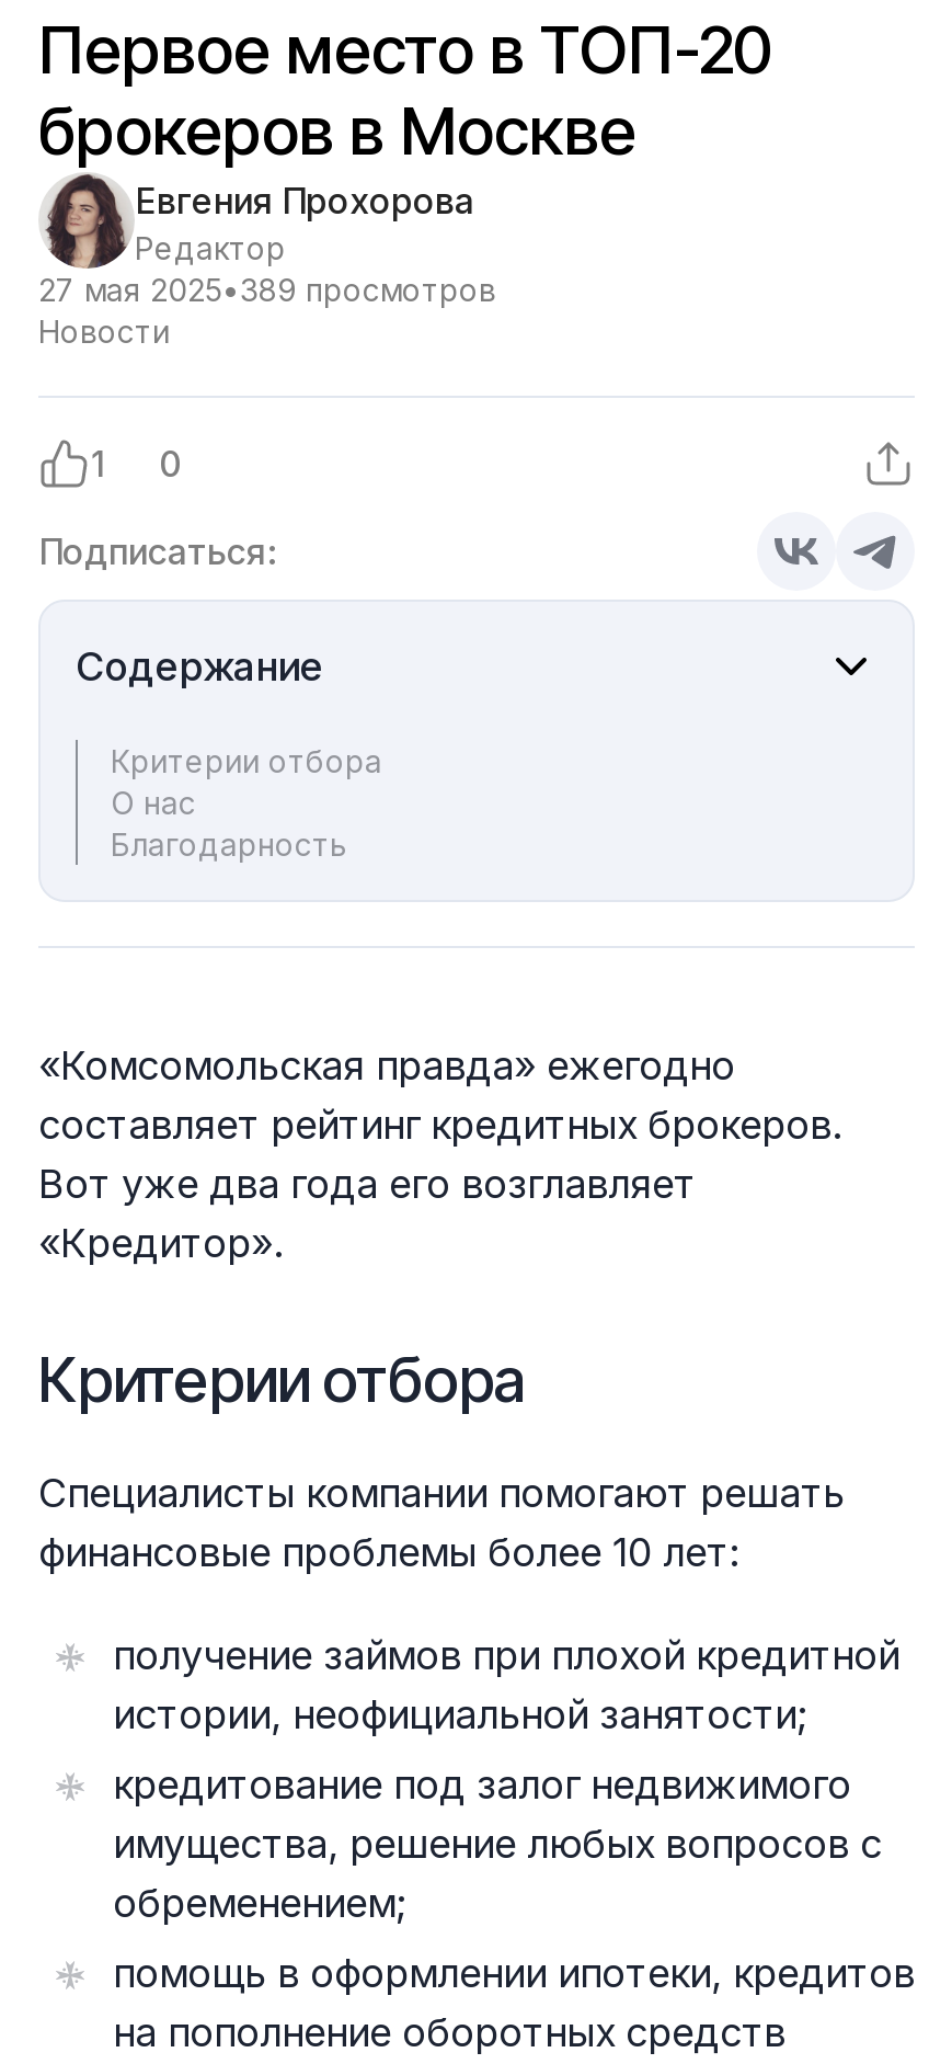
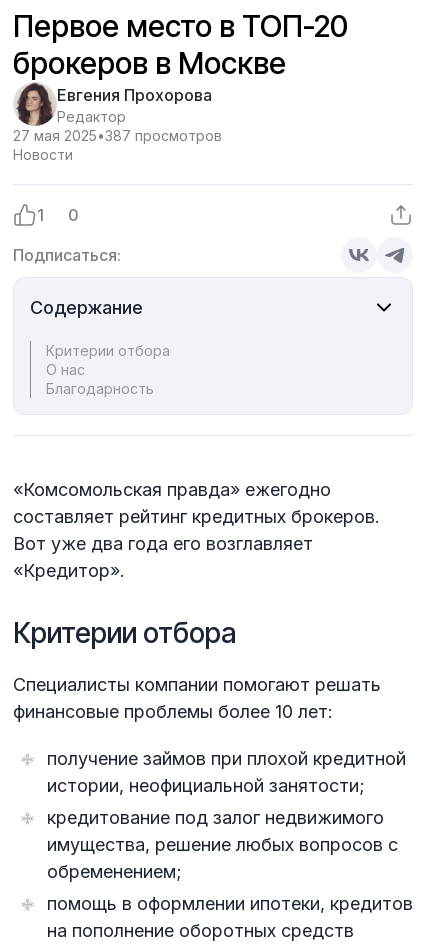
[38,271,496,308] 27 мая 2025• 389 просмотров -> [13,127,222,144] 27 мая 2025• 387 просмотров

